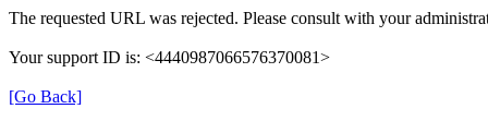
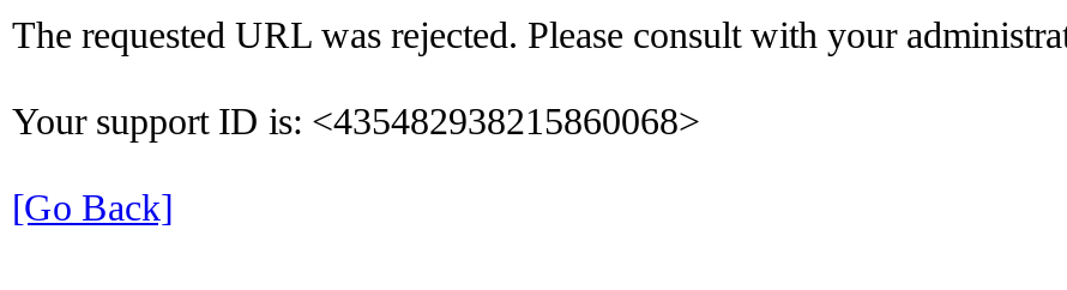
[9,48,330,66] Your support ID is: <4440987066576370081> -> [12,101,700,141] Your support ID is: <435482938215860068>

